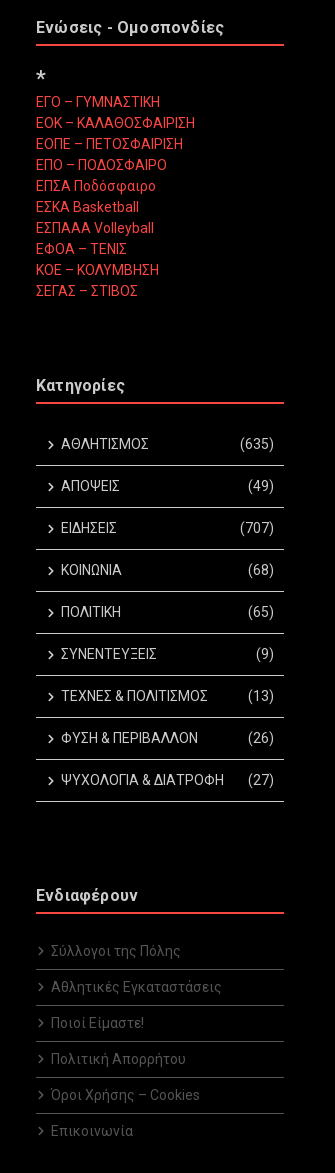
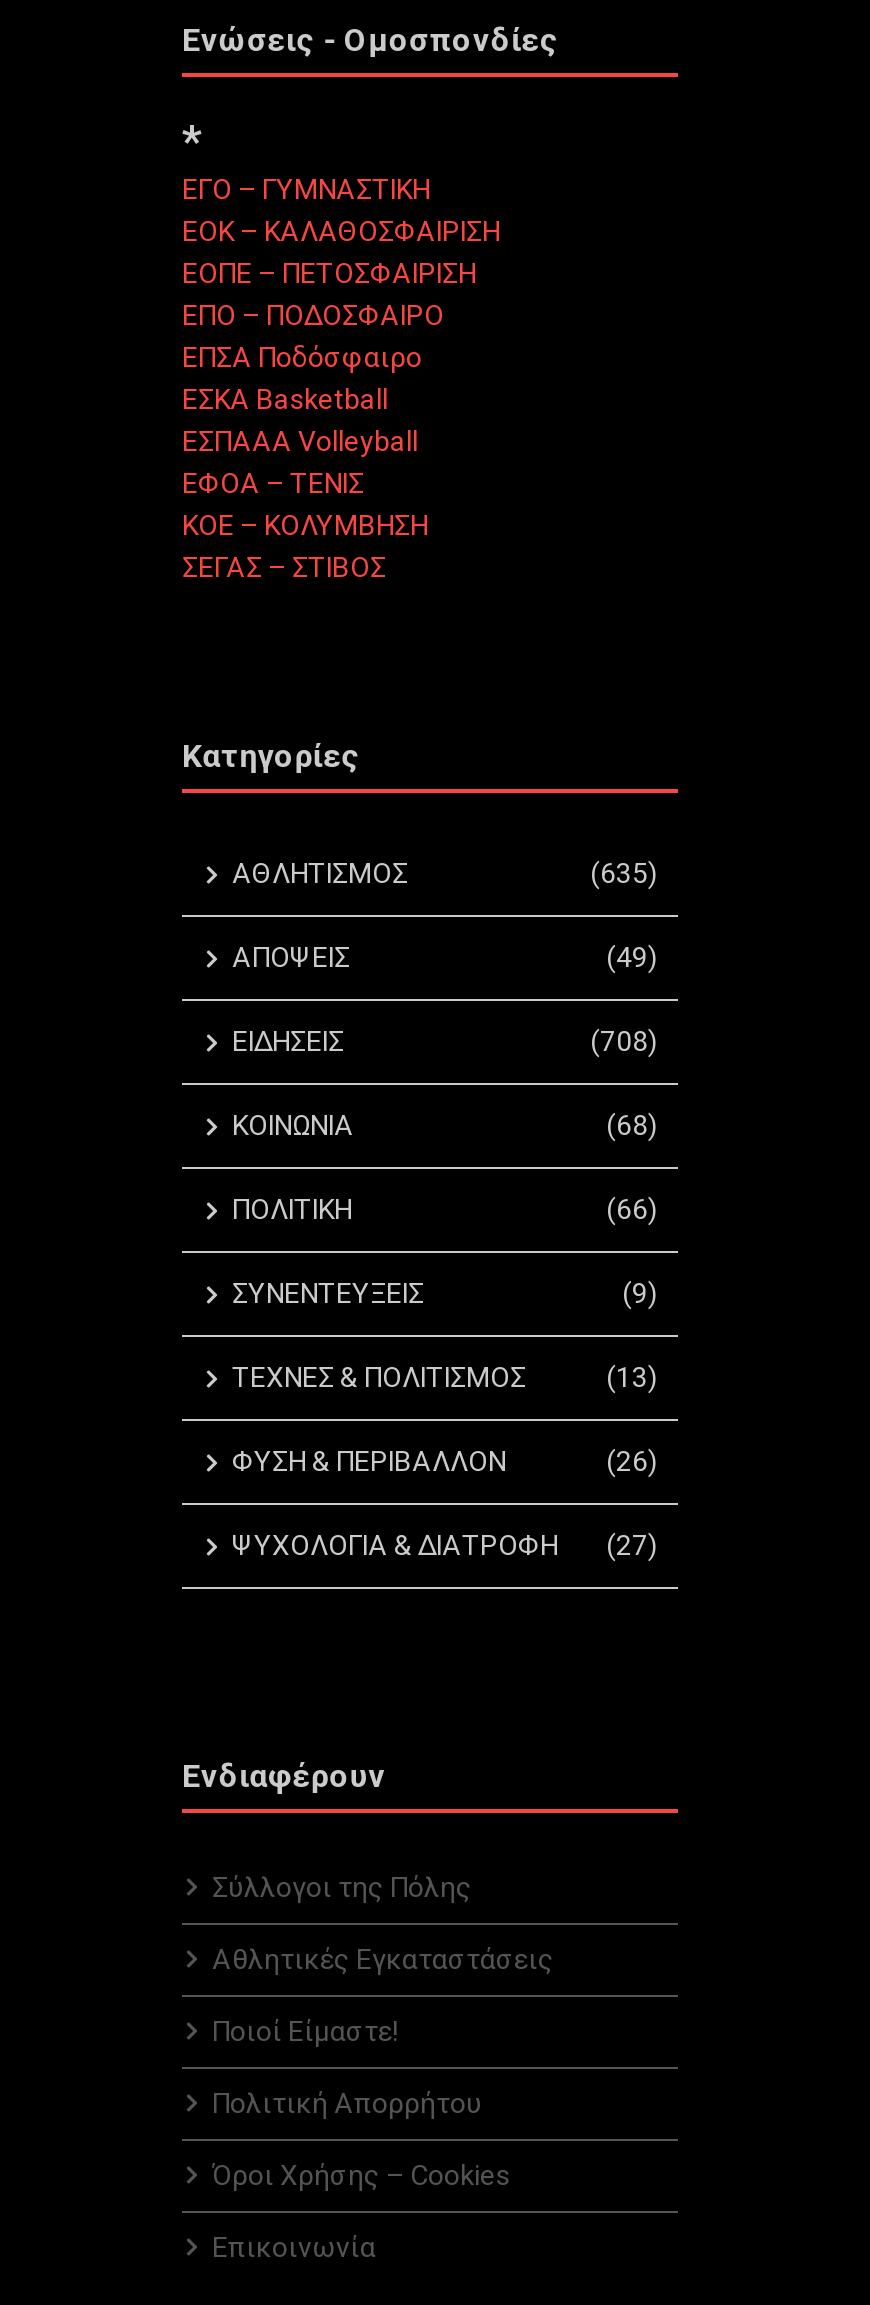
[240,520,274,536] (707) -> [590,1026,658,1058] (708)
[248,604,274,620] (65) -> [606,1194,658,1226] (66)

